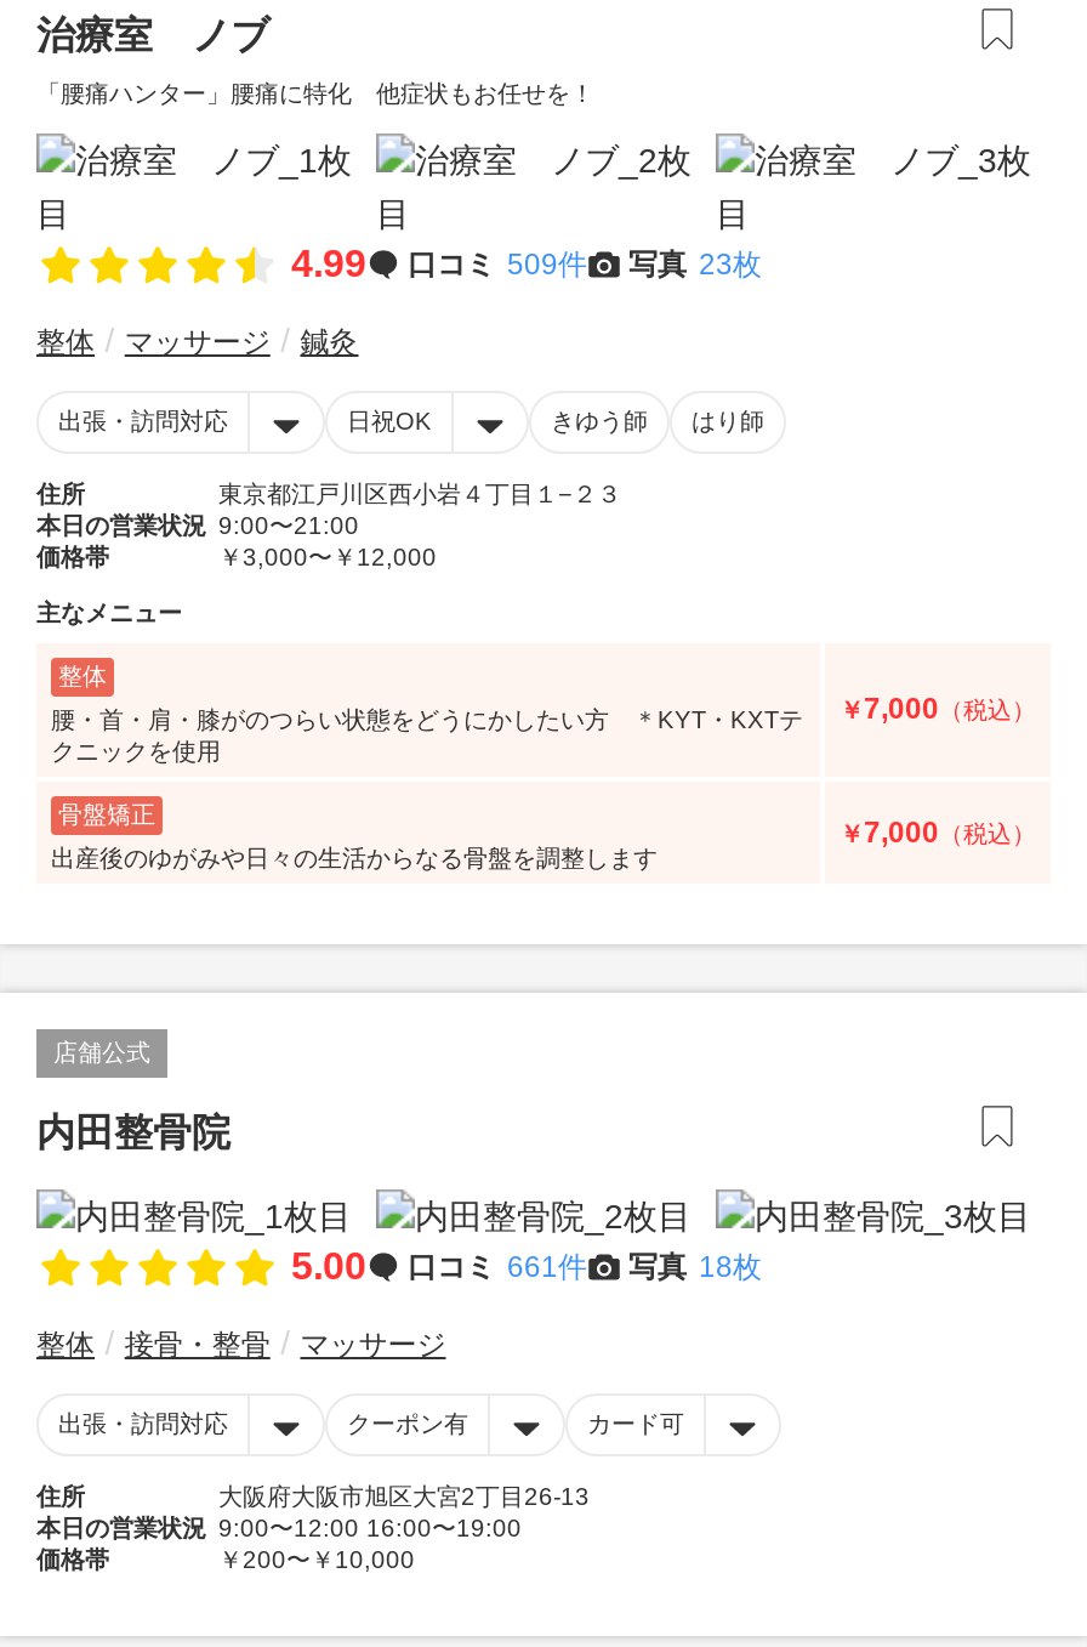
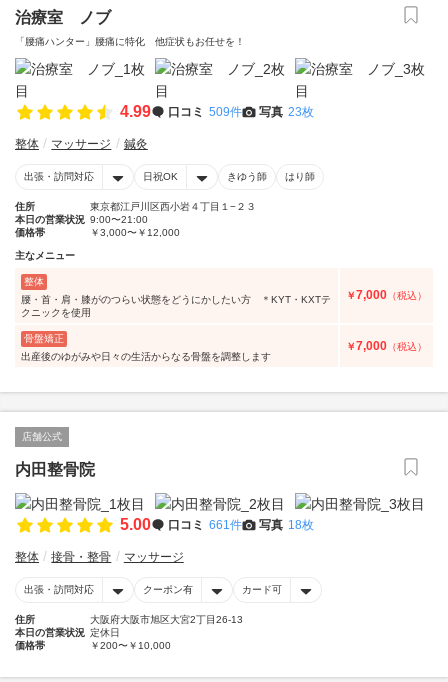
[36,1515,522,1541] 本日の営業状況 9:00〜12:00 16:00〜19:00 -> [15,627,120,638] 本日の営業状況 定休日

